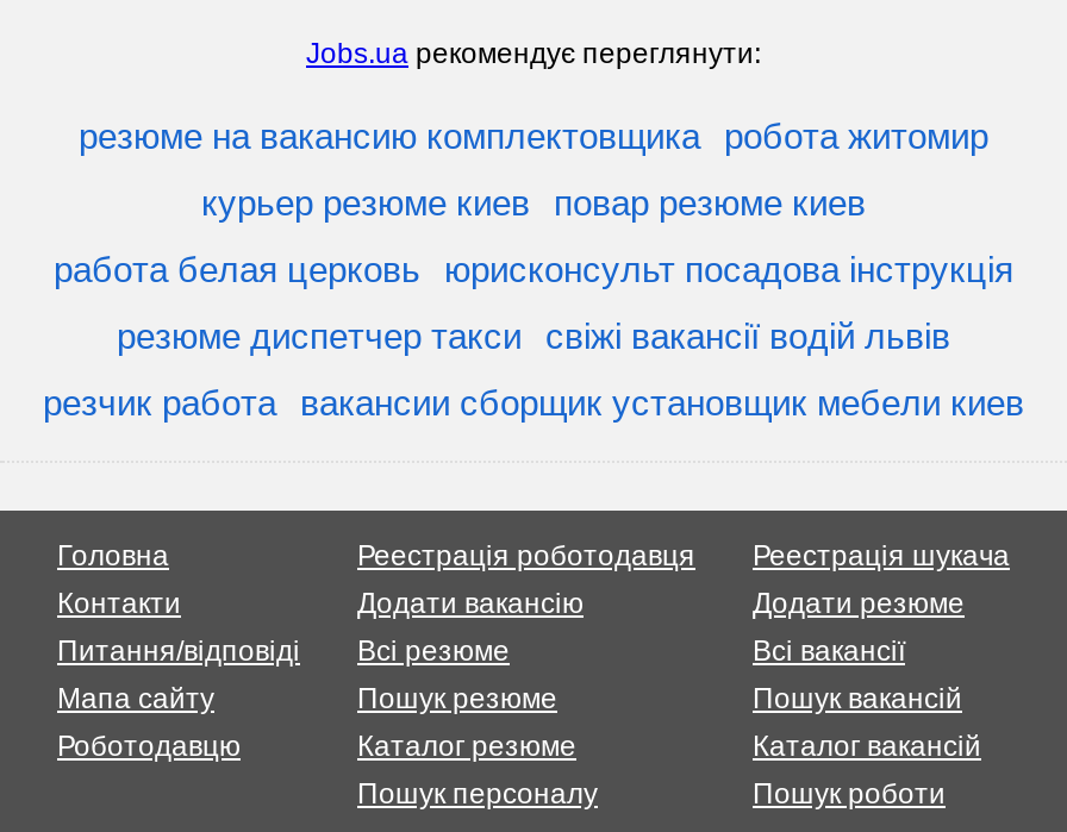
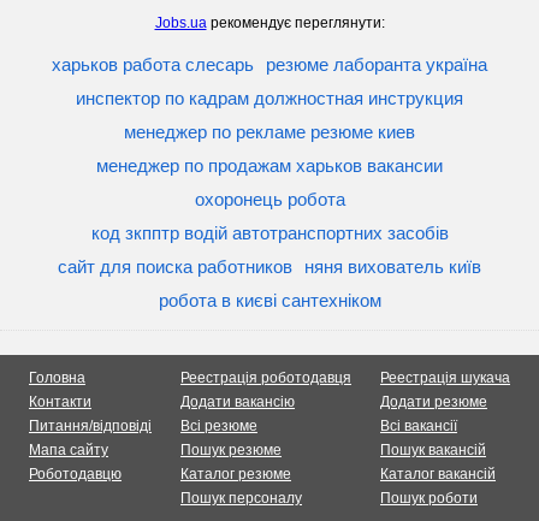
[43,116,1024,423] резюме на вакансию комплектовщика робота житомир | курьер резюме киев повар резюме киев | работа белая церковь юрисконсульт посадова інструкція | резюме диспетчер такси свіжі вакансії водій львів | резчик работа вакансии сборщик установщик мебели киев -> [52,55,487,311] харьков работа слесарь резюме лаборанта україна | инспектор по кадрам должностная инструкция | менеджер по рекламе резюме киев | менеджер по продажам харьков вакансии | охоронець робота | код зкпптр водій автотранспортних засобів | сайт для поиска работников няня вихователь київ | робота в києві сантехніком

